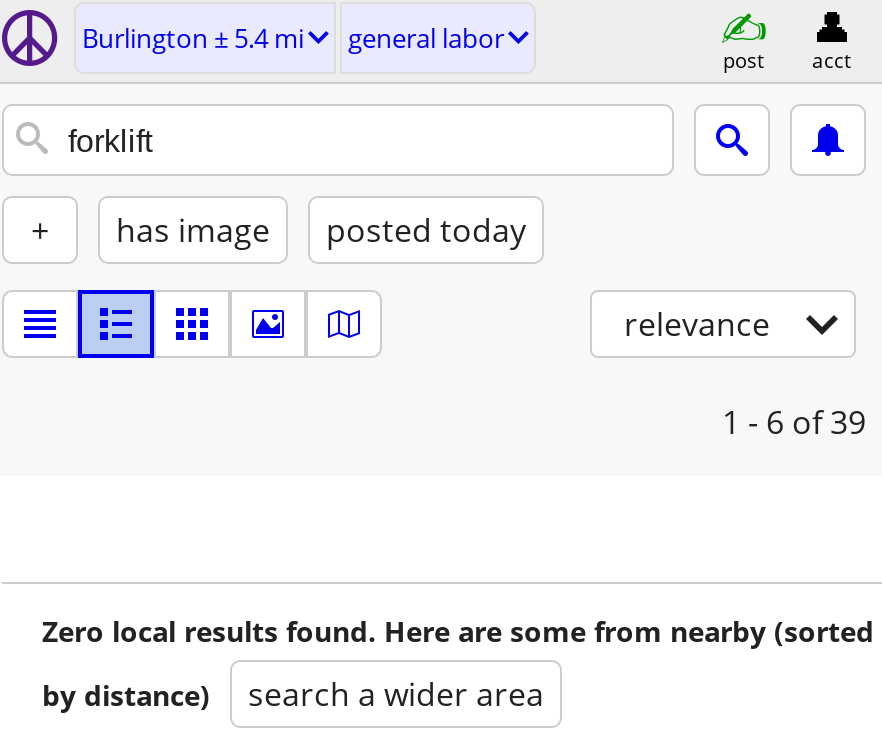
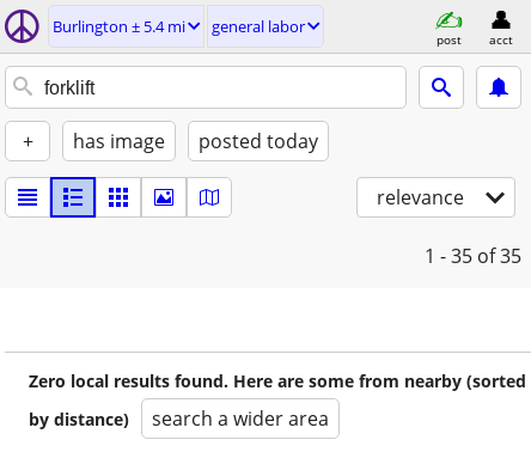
[722,400,866,444] 1 - 6 of 39 -> [425,243,521,269] 1 - 35 of 35

